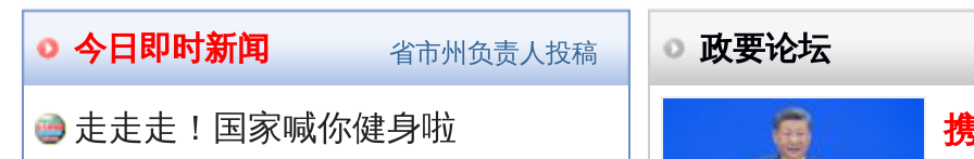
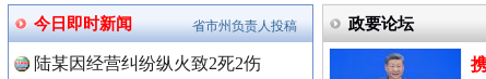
[74,109,457,146] 走走走！国家喊你健身啦 -> [34,54,261,73] 陆某因经营纠纷纵火致2死2伤

